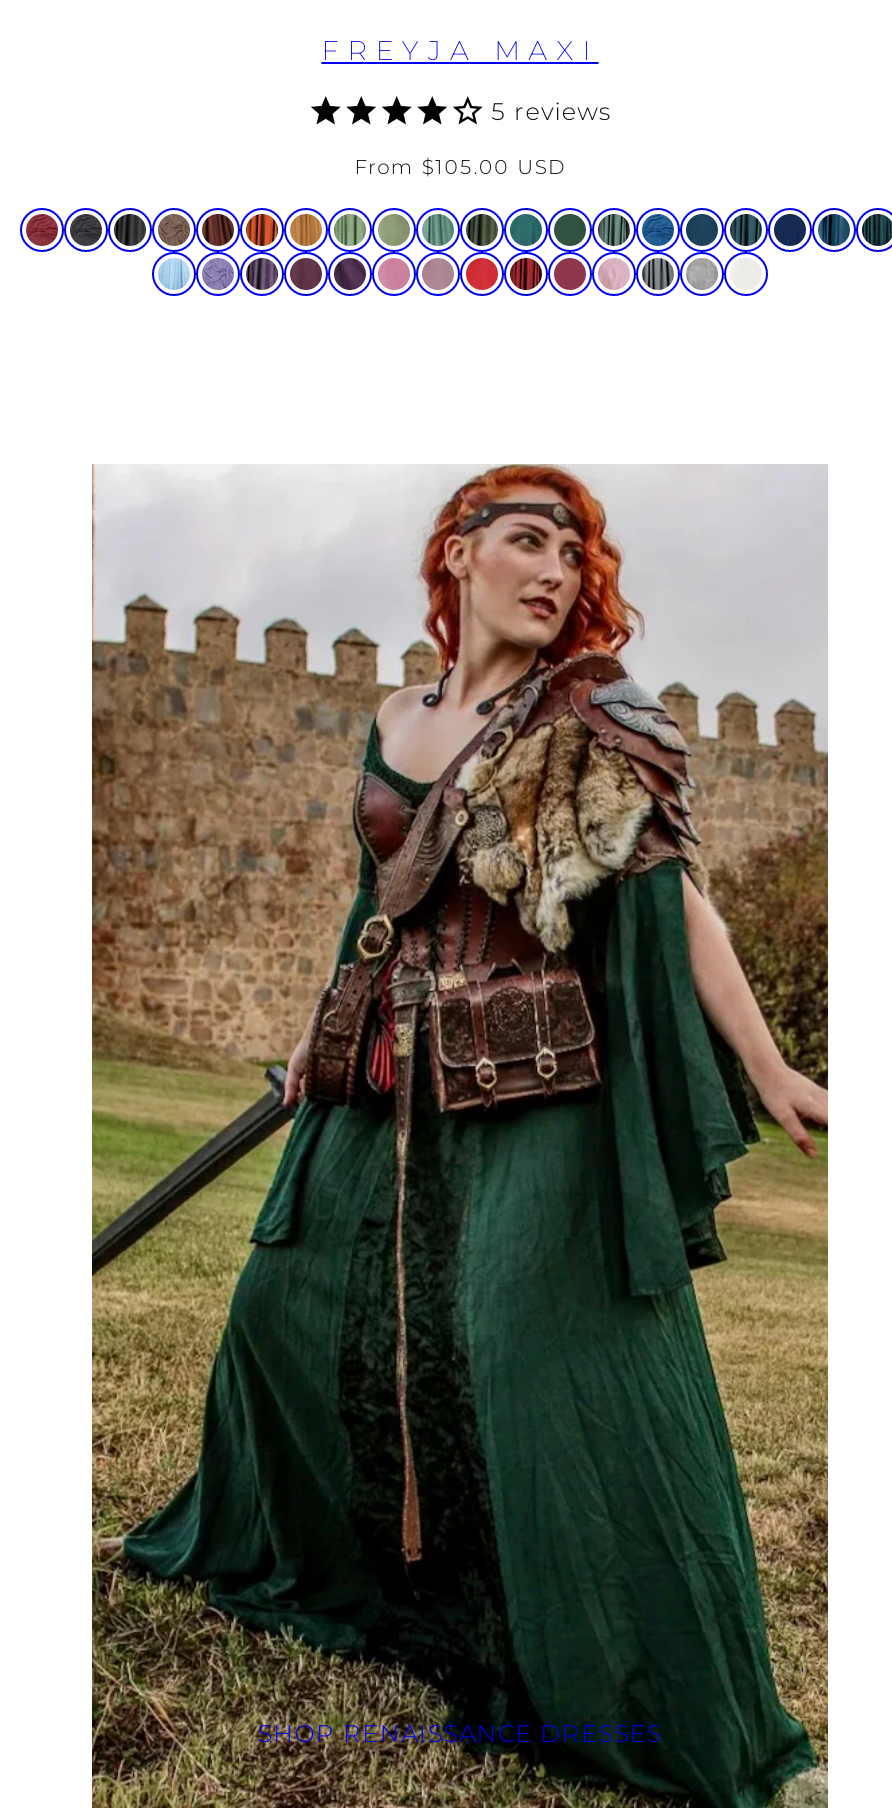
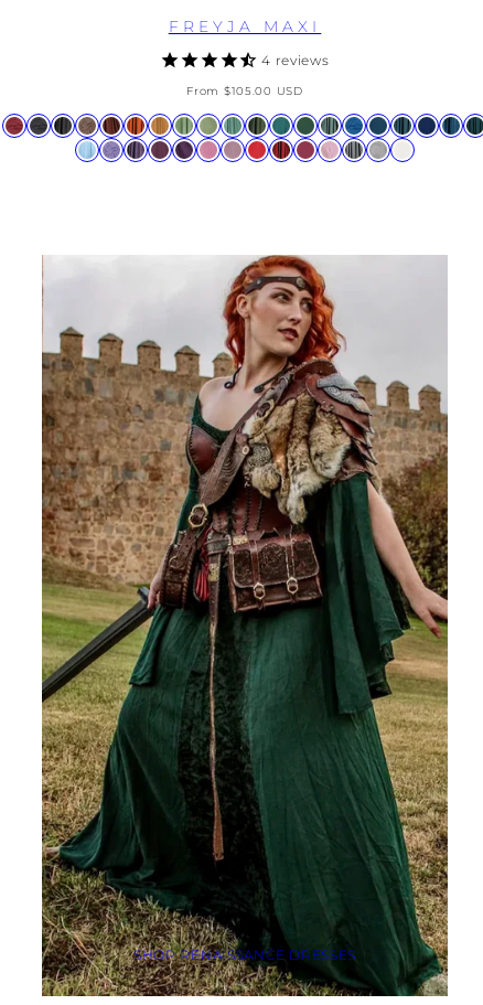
[491,96,612,126] 5 reviews -> [261,52,329,69] 4 reviews

